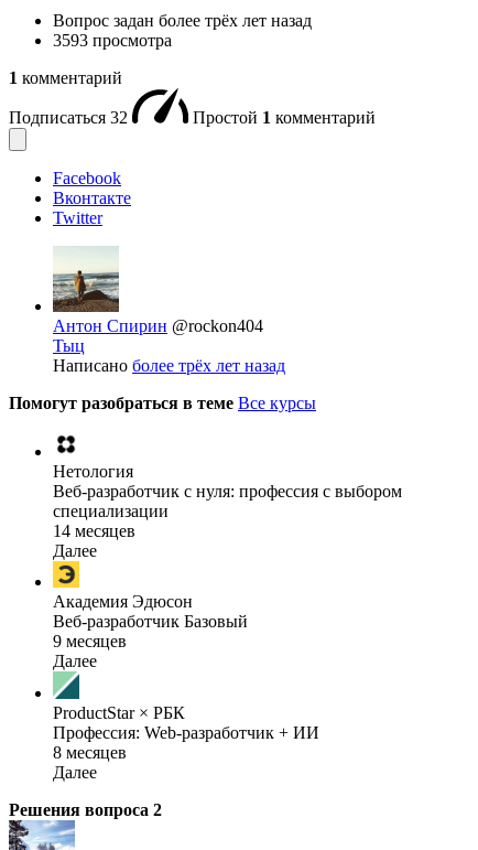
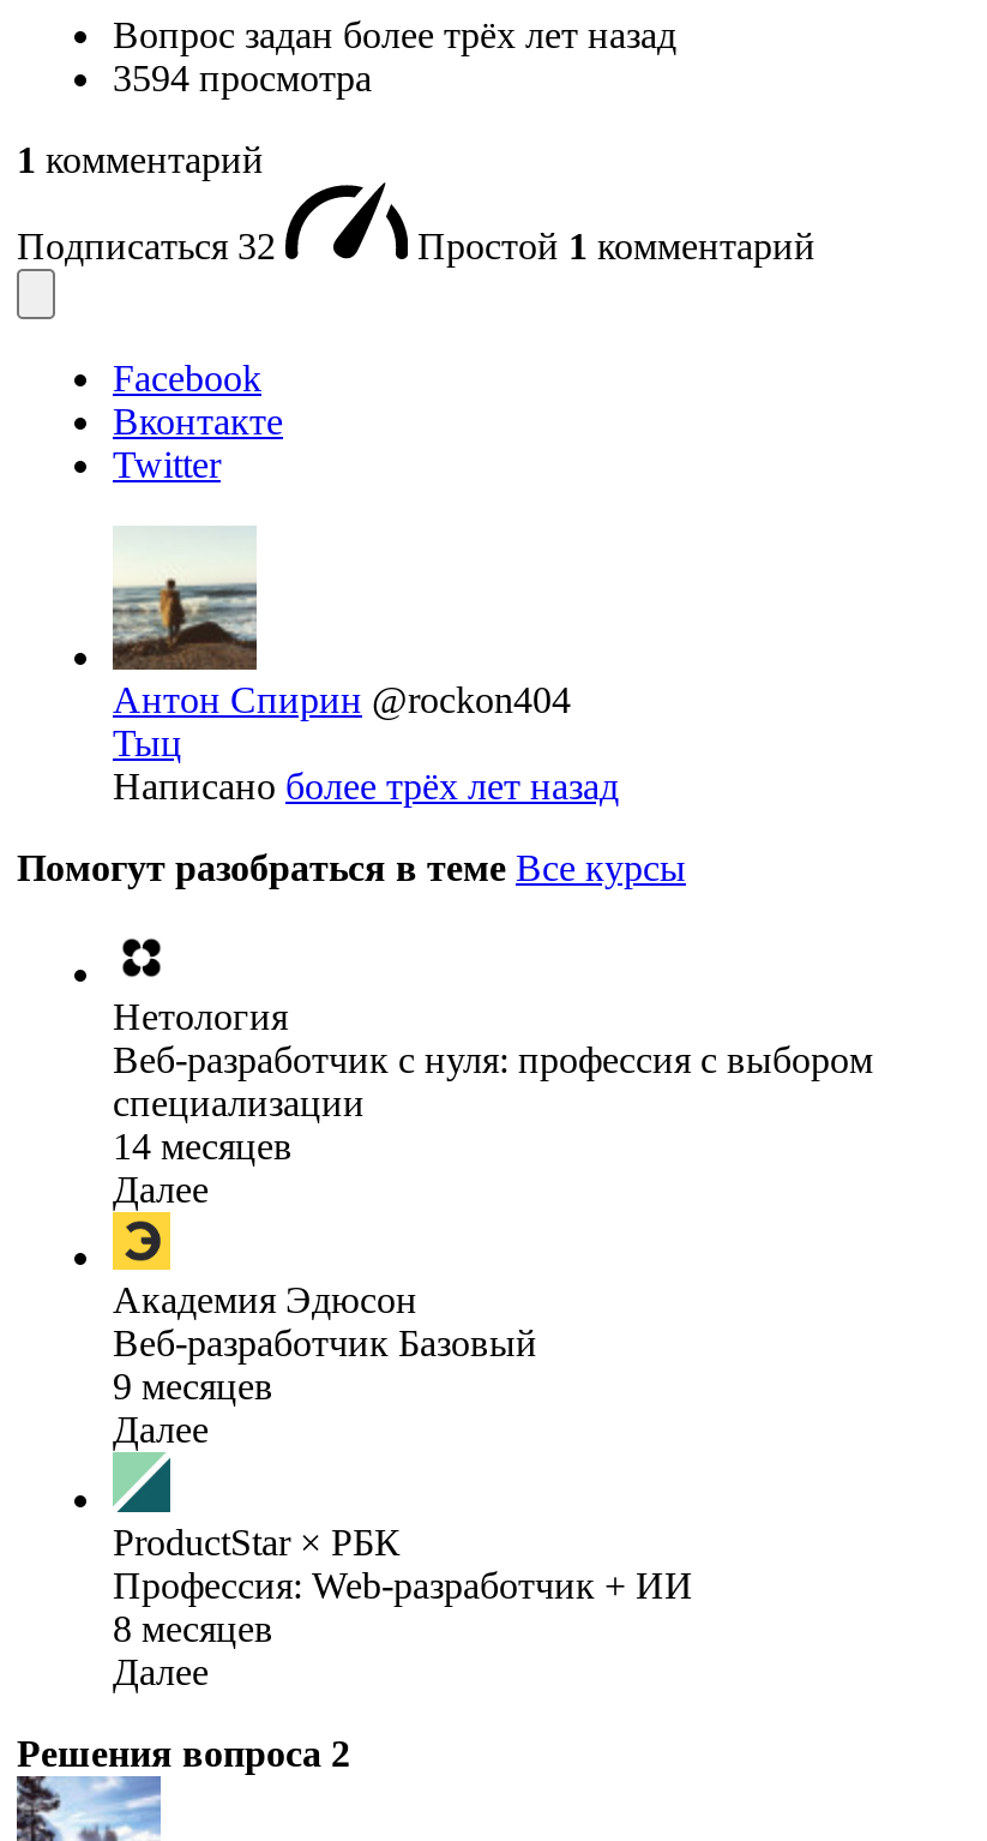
[53,31,172,50] 3593 просмотра -> [113,57,372,98] 3594 просмотра

